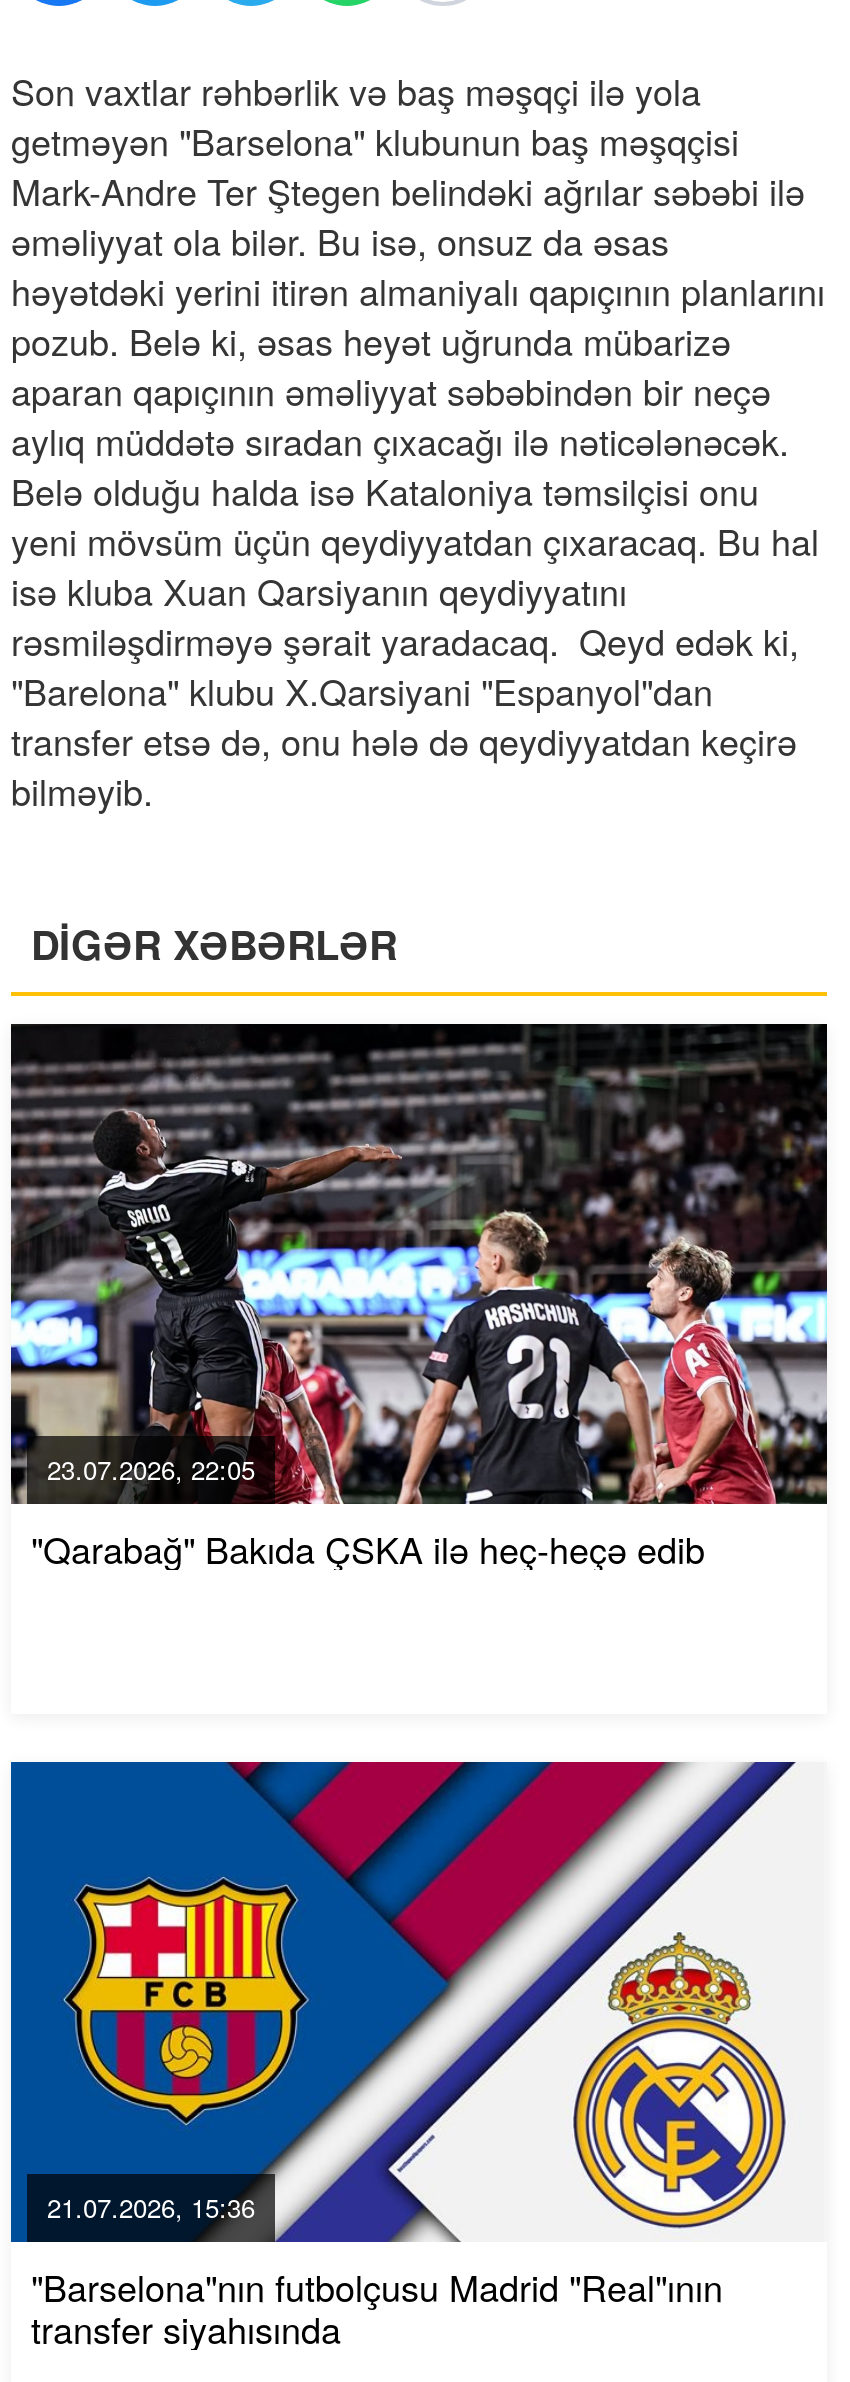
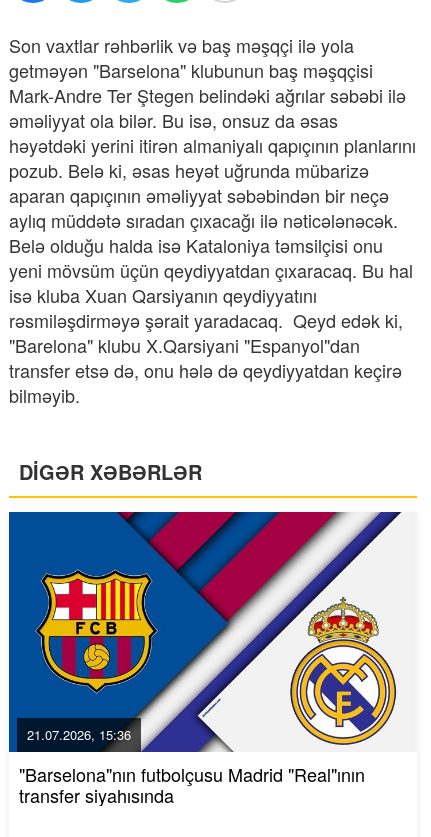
[9,1022,829,1574] [image] | 23.07.2026, 22:05 | "Qarabağ" Bakıda ÇSKA ilə heç-heçə edib -> none

